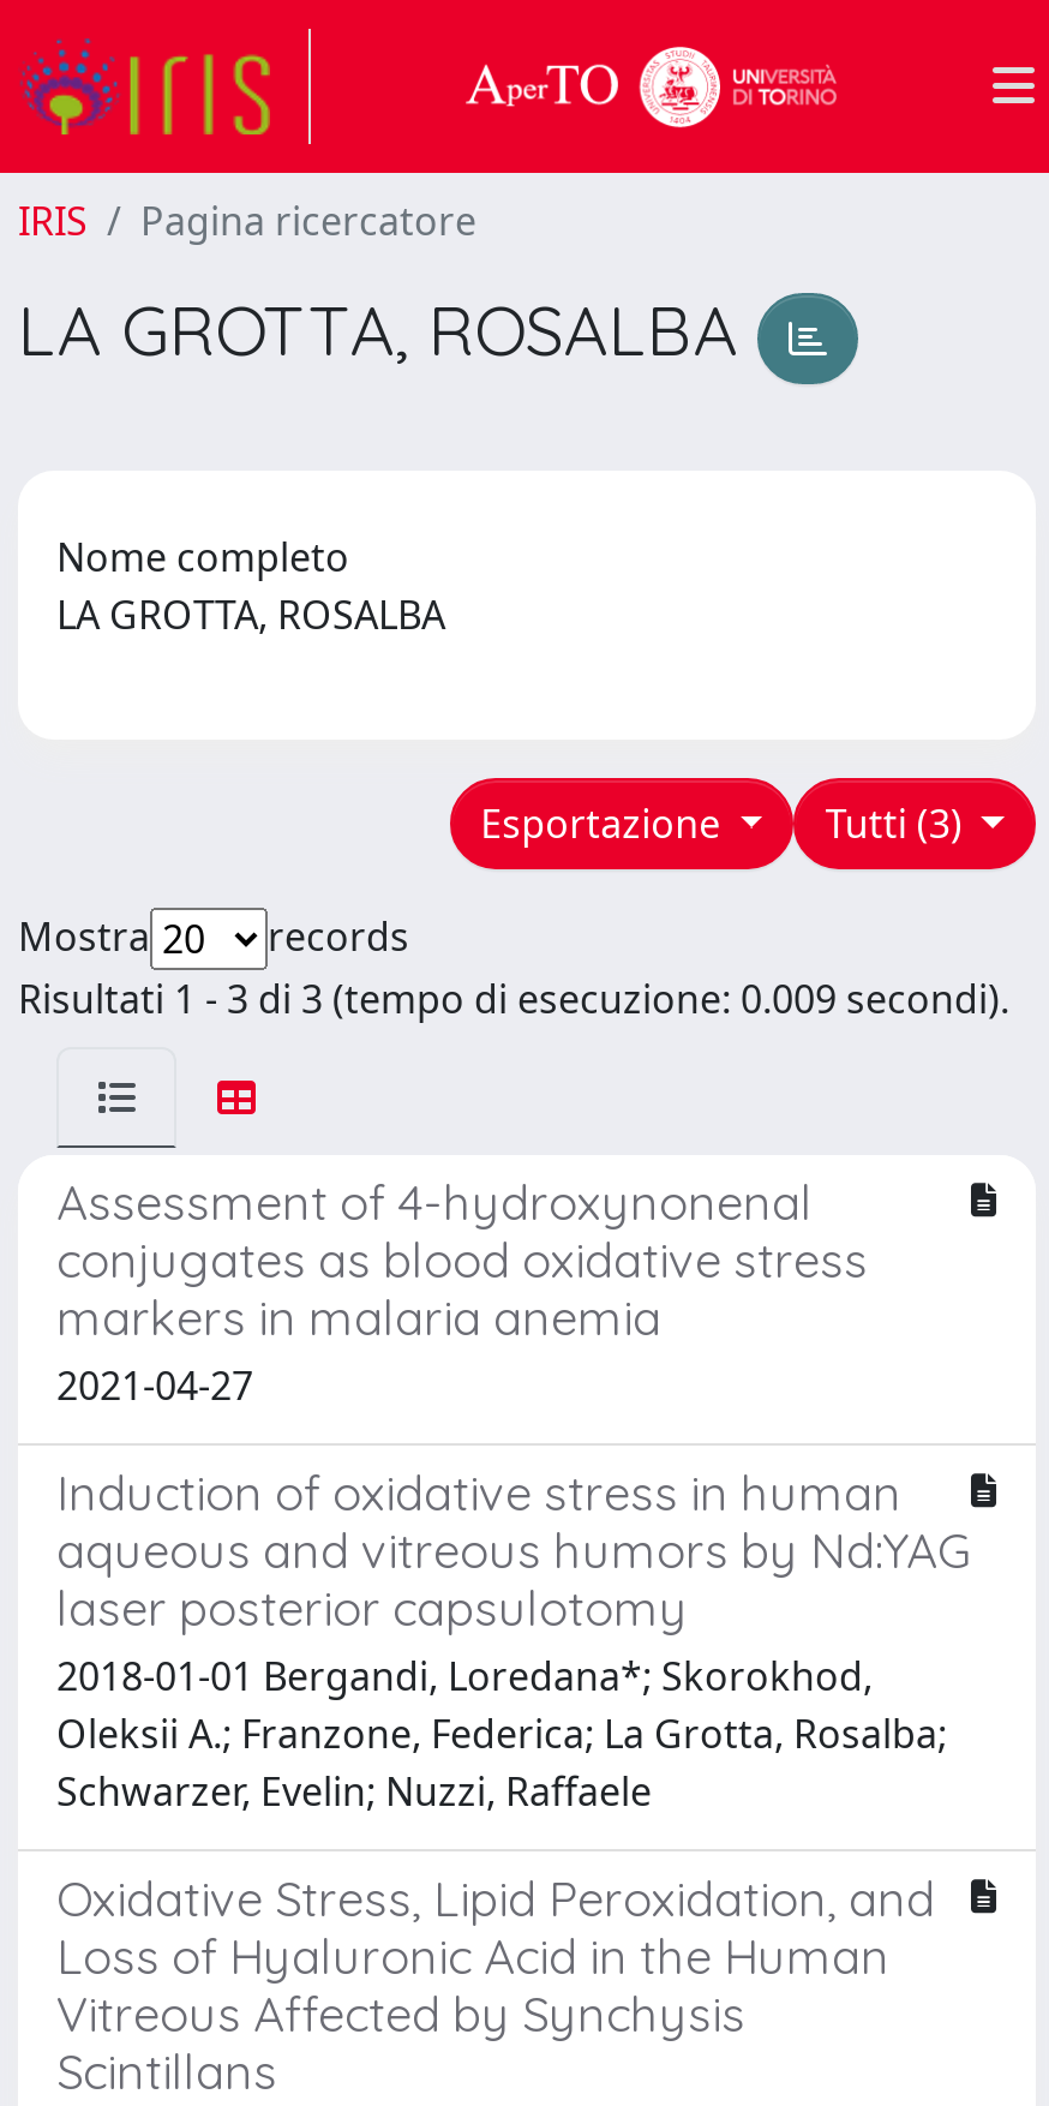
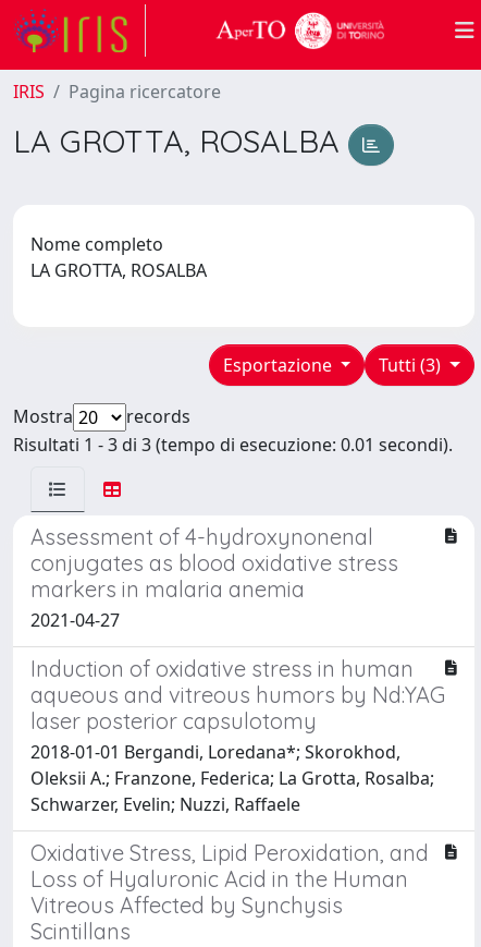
[18,972,1009,1025] Risultati 1 - 3 di 3 (tempo di esecuzione: 0.009 secondi). -> [13,432,453,456] Risultati 1 - 3 di 3 (tempo di esecuzione: 0.01 secondi).

